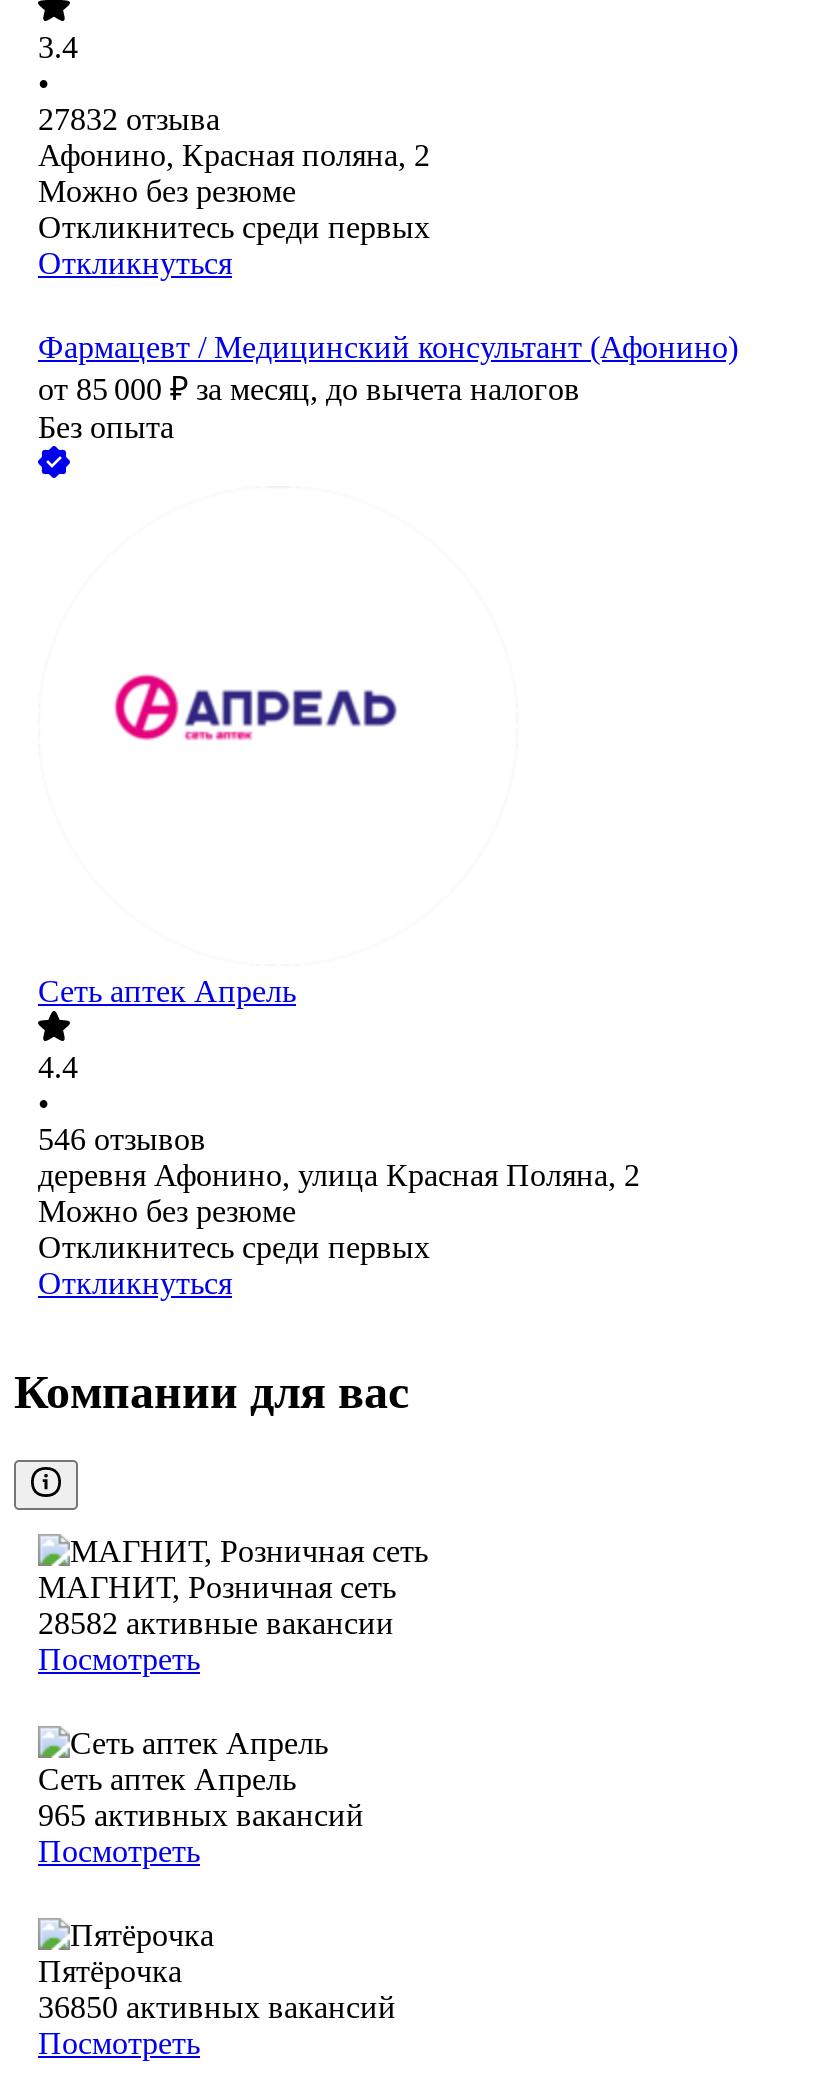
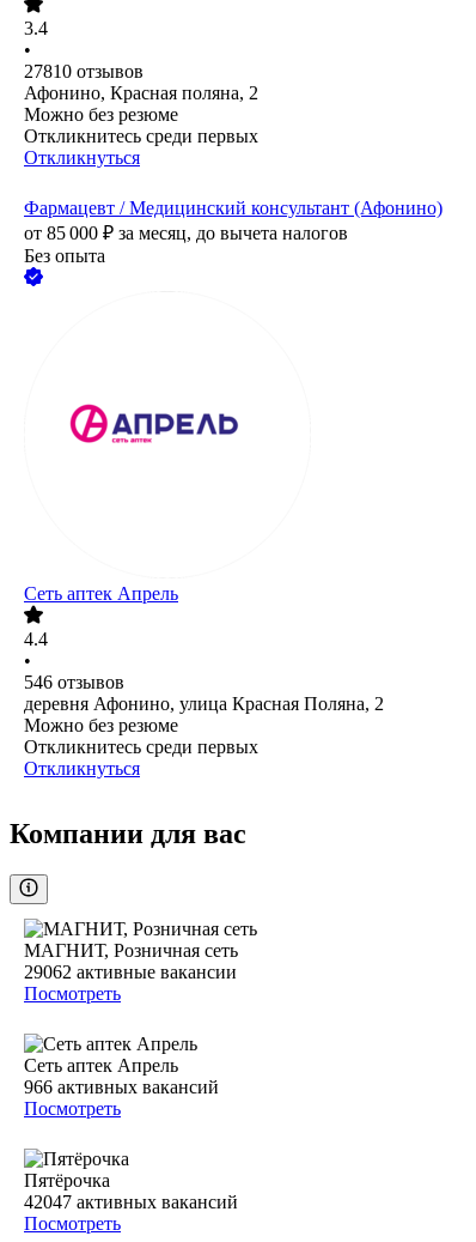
[38,103,220,137] 27832 отзыва -> [24,62,144,82] 27810 отзывов
[38,1607,394,1641] 28582 активные вакансии -> [24,962,237,982] 29062 активные вакансии
[38,1799,364,1833] 965 активных вакансий -> [24,1077,219,1097] 966 активных вакансий
[38,1991,396,2025] 36850 активных вакансий -> [24,1192,238,1212] 42047 активных вакансий

